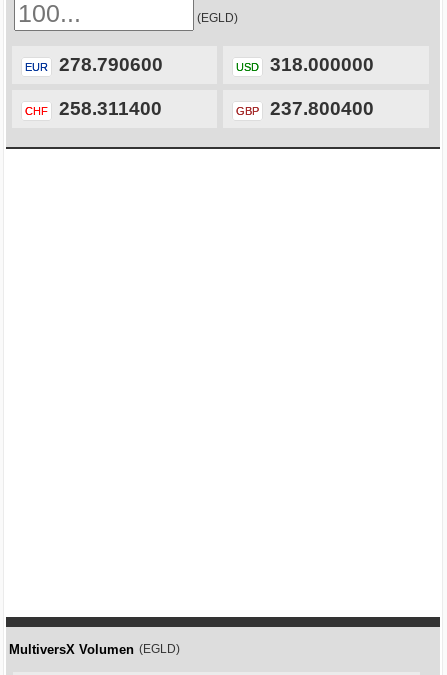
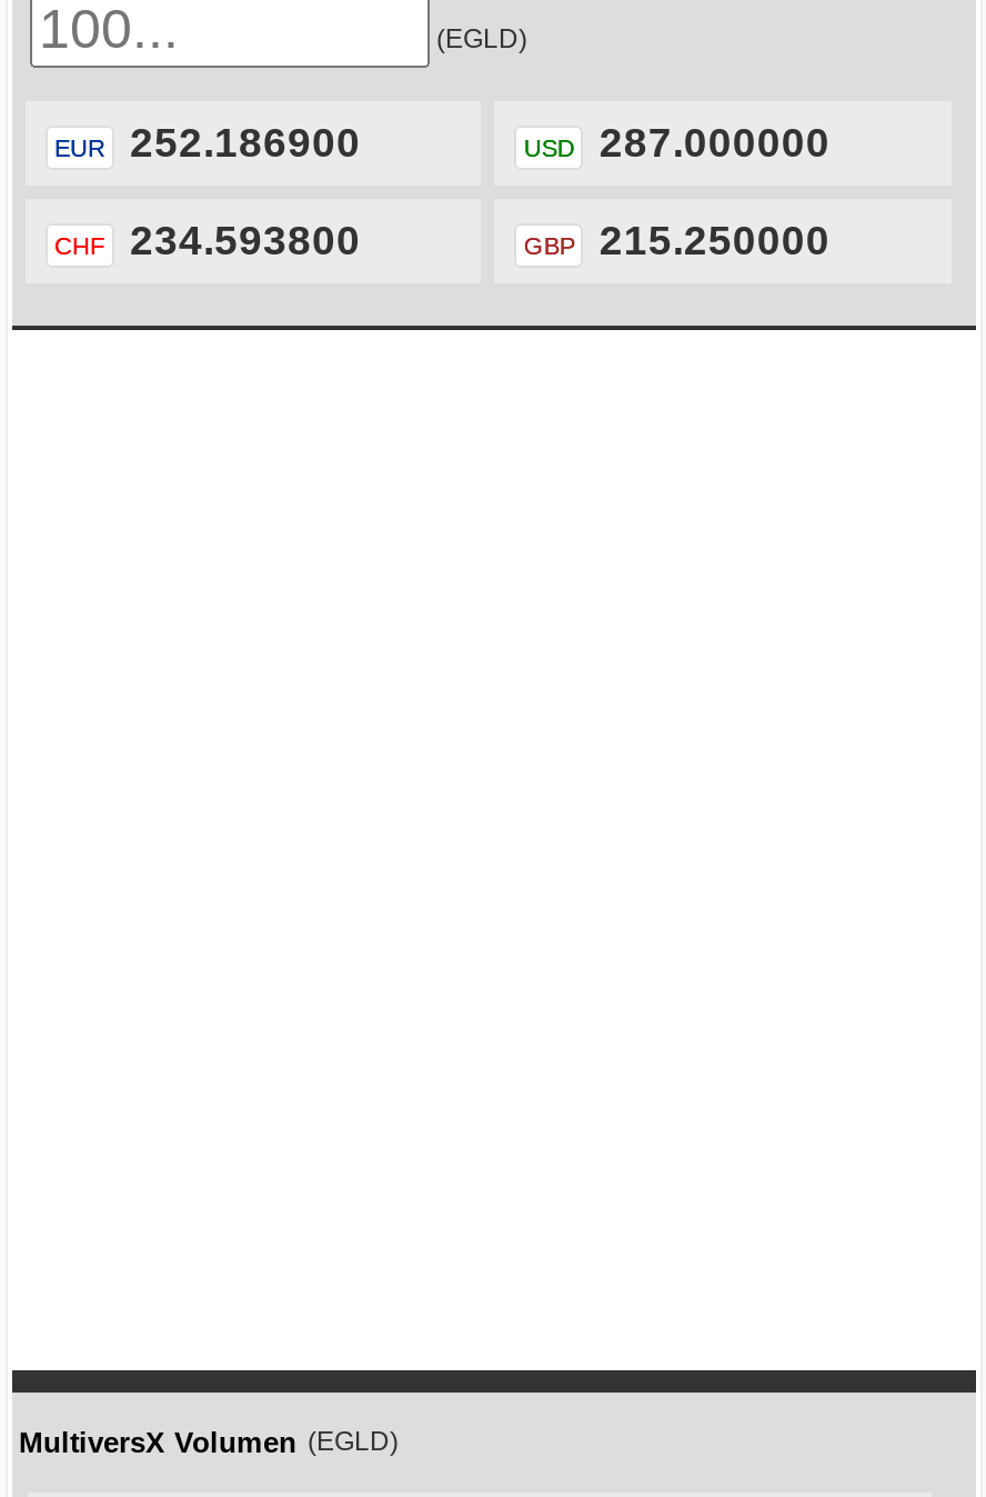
[25,54,163,75] EUR 278.790600 -> [54,120,361,166] EUR 252.186900
[236,54,374,75] USD 318.000000 -> [524,120,830,166] USD 287.000000
[25,98,162,119] CHF 258.311400 -> [54,217,361,264] CHF 234.593800
[236,98,374,119] GBP 237.800400 -> [524,217,830,264] GBP 215.250000

